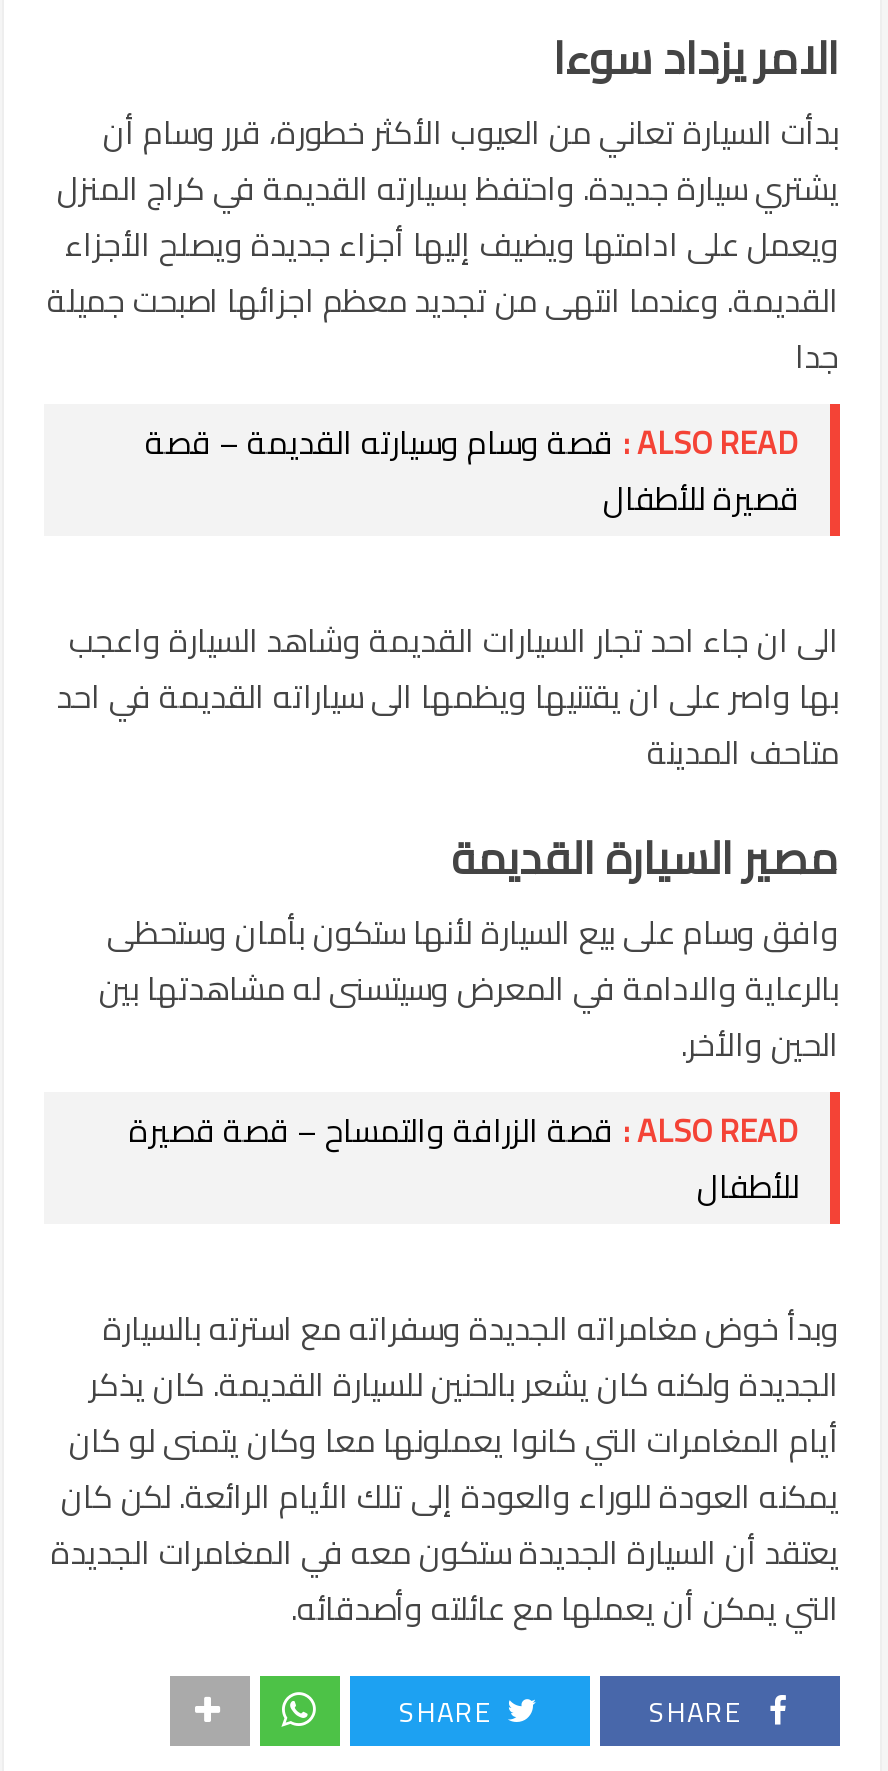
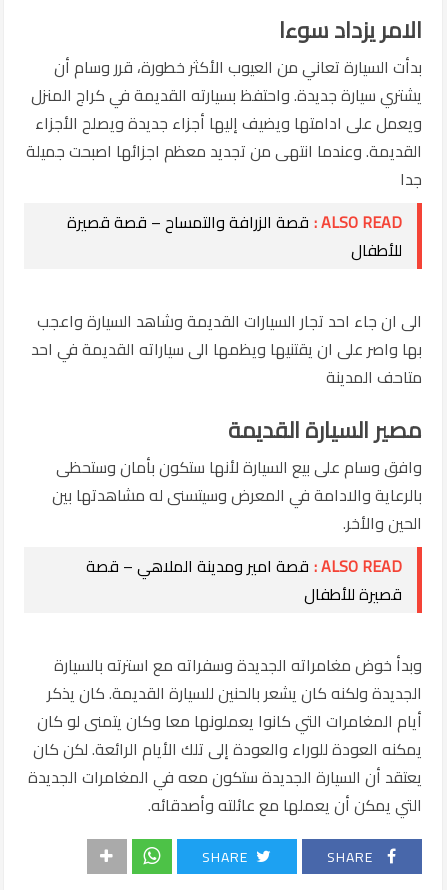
[145,412,799,472] ALSO READ : قصة وسام وسيارته القديمة – قصة -> none
moved [603,468,799,528] -> [303,579,401,609]: قصيرة للأطفال
none -> [85,551,401,581] ALSO READ : قصة امير ومدينة الملاهي – قصة
moved [129,1101,799,1217] -> [66,207,401,265]: ALSO READ : قصة الزرافة والتمساح – قصة قصيرة | للأطفال

